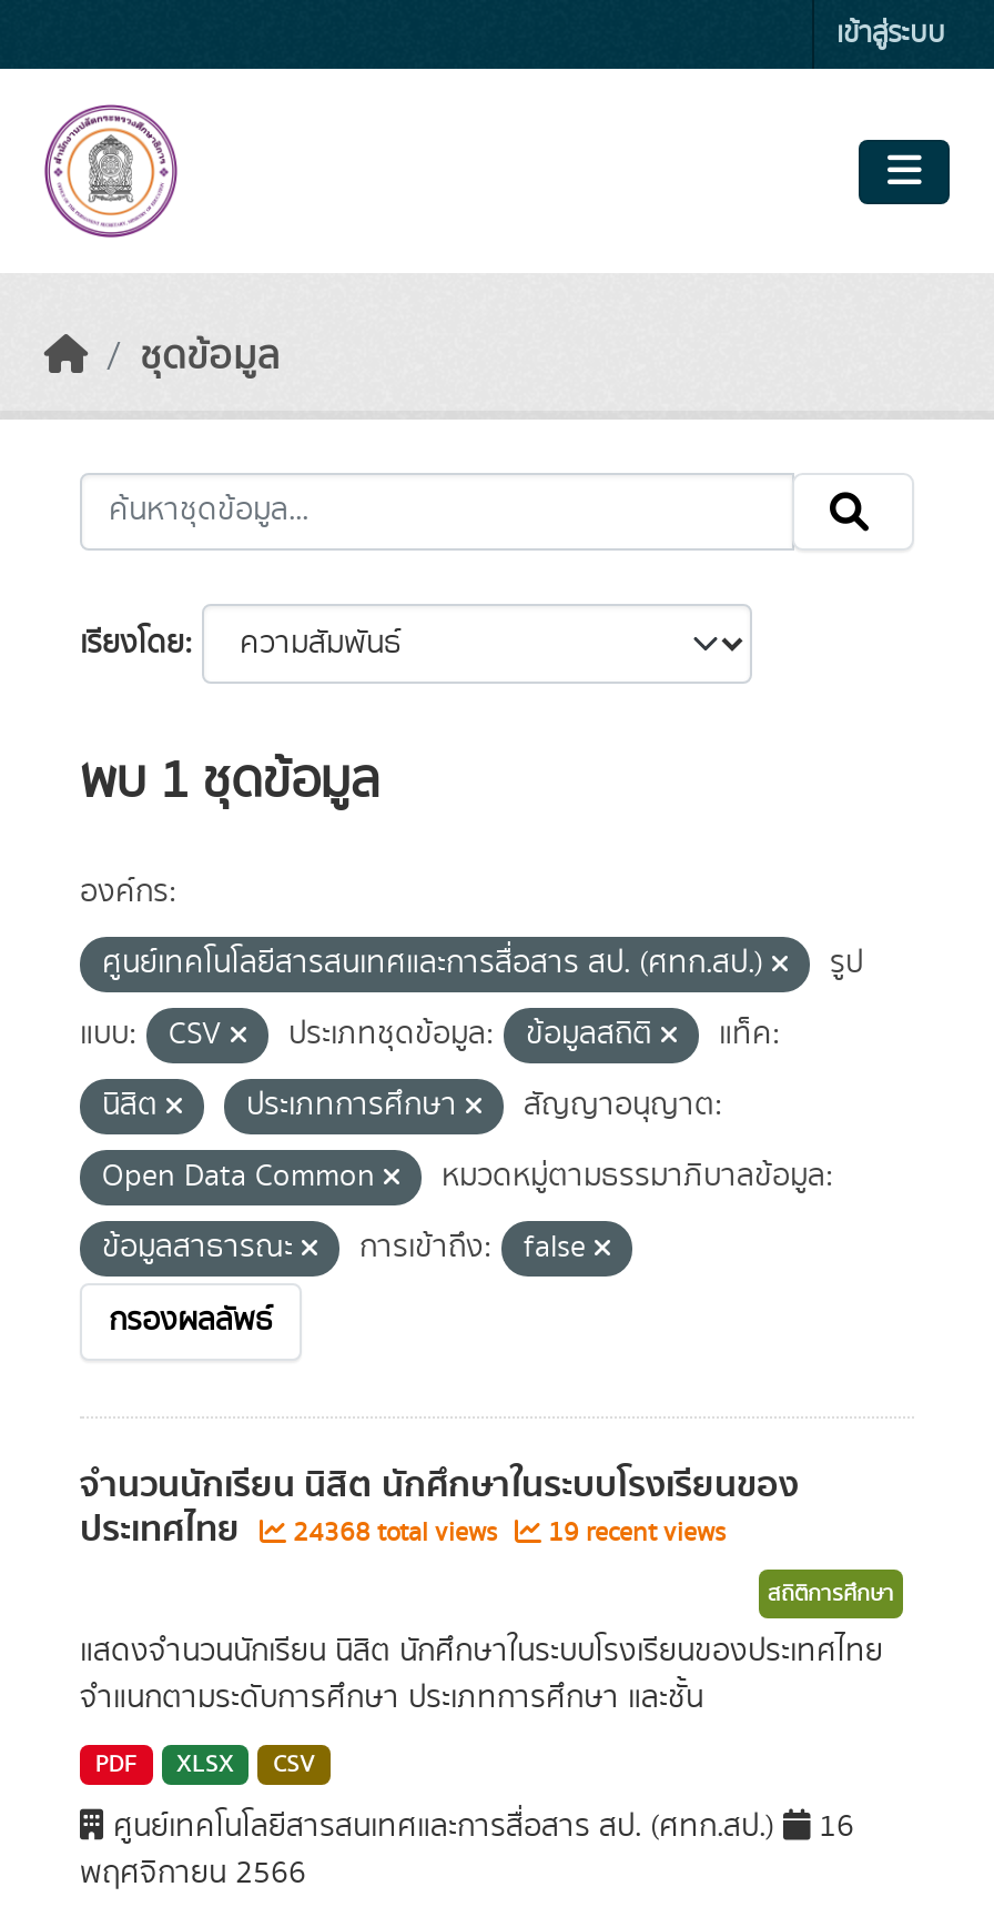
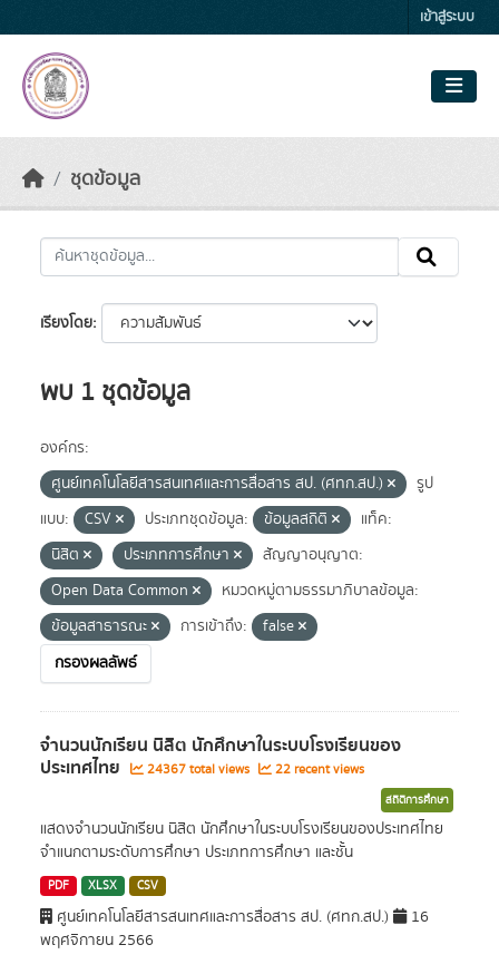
[286,1514,504,1552] 24368 total views -> [144,760,253,779] 24367 total views
[541,1514,726,1552] 19 recent views -> [272,760,364,779] 22 recent views

